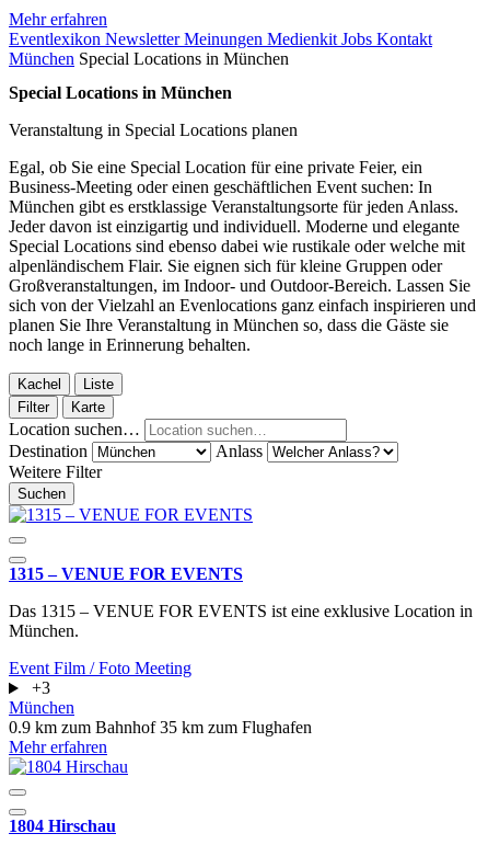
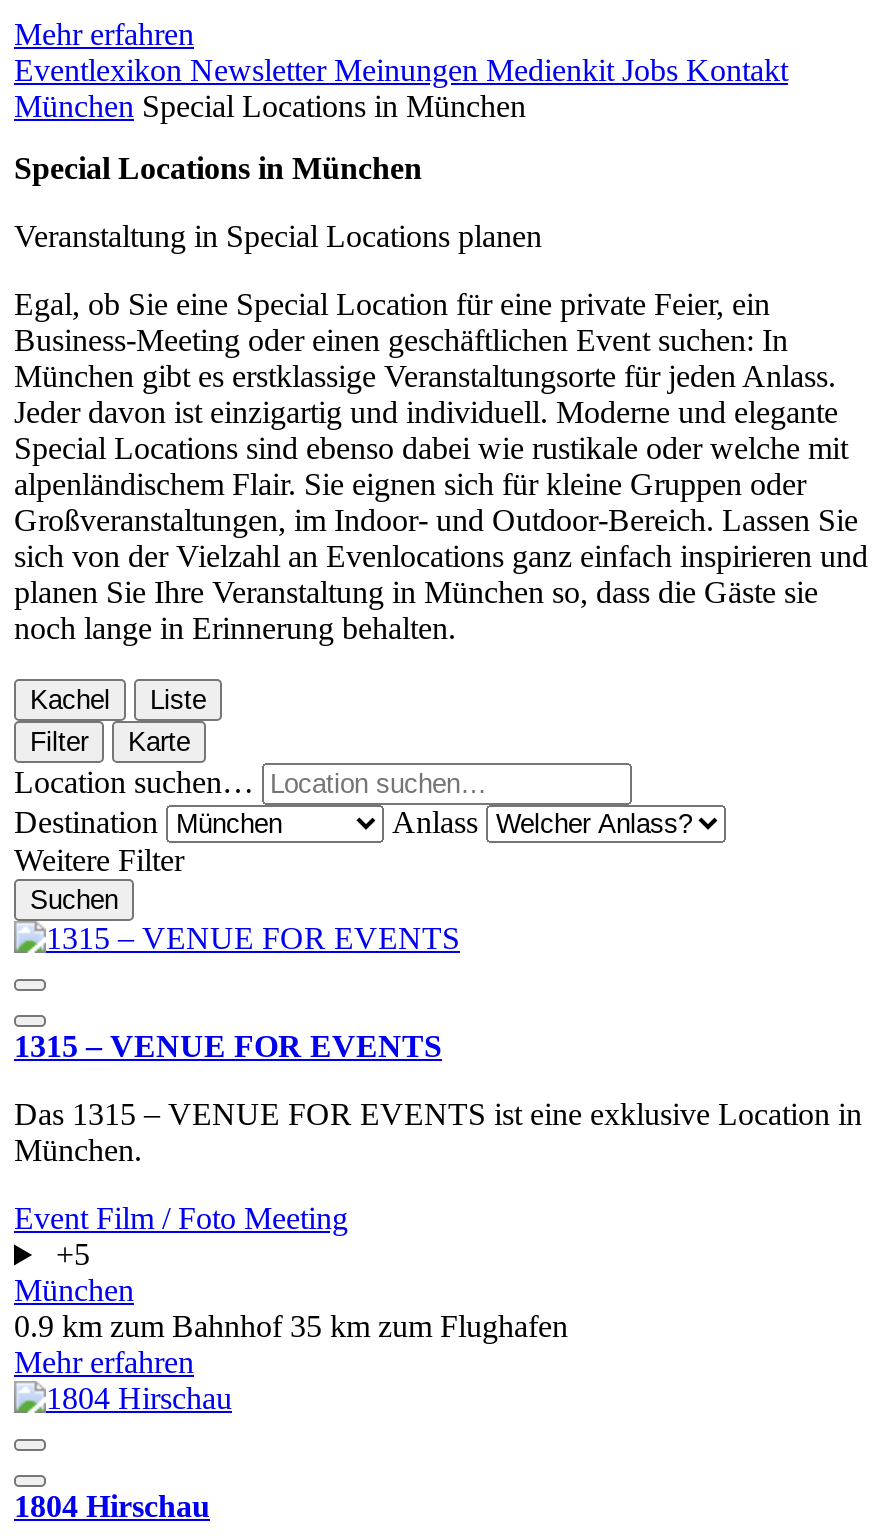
[27,679,50,697] +3 -> [48,1238,90,1272] +5

